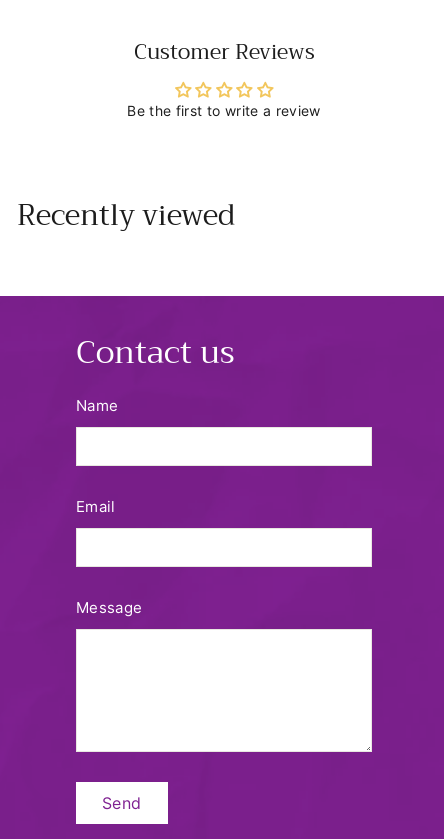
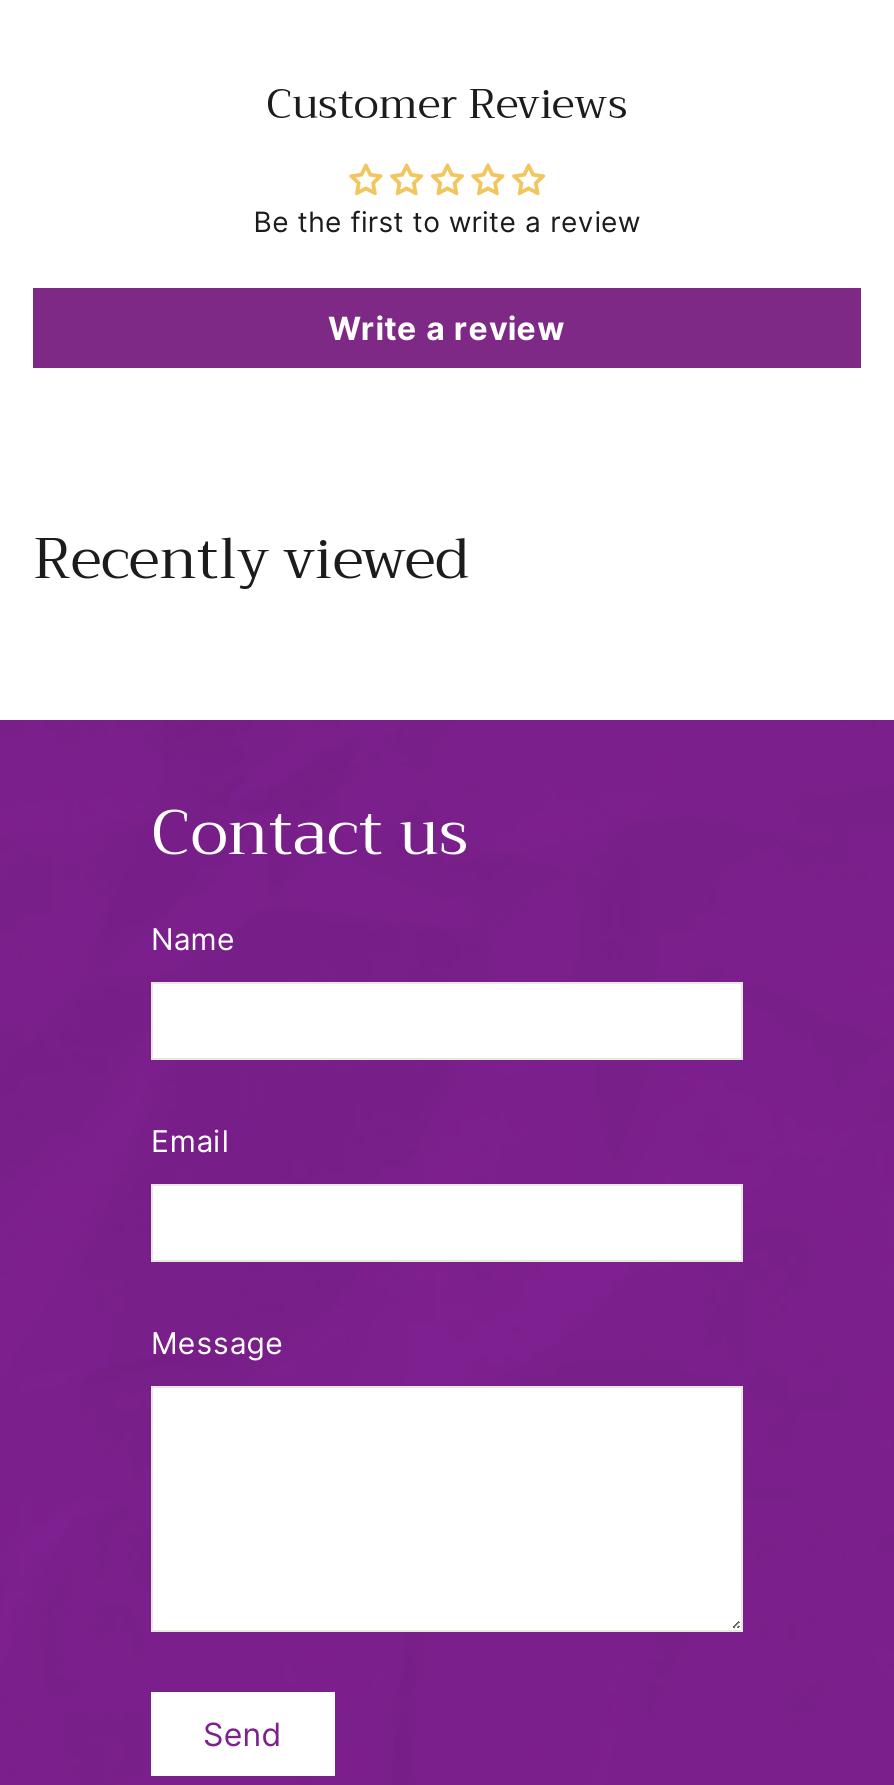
none -> [328,309,566,349] Write a review

